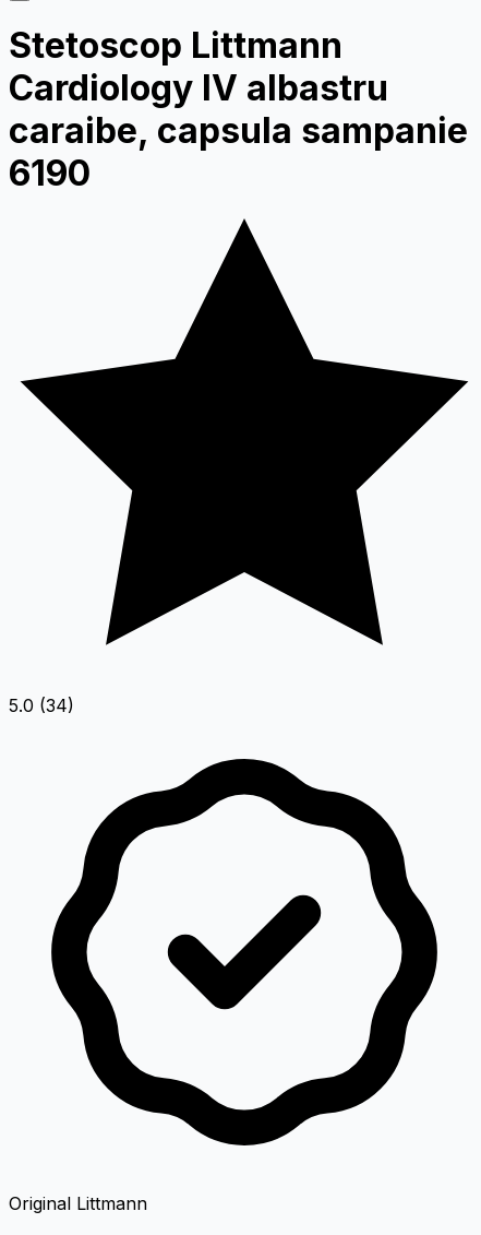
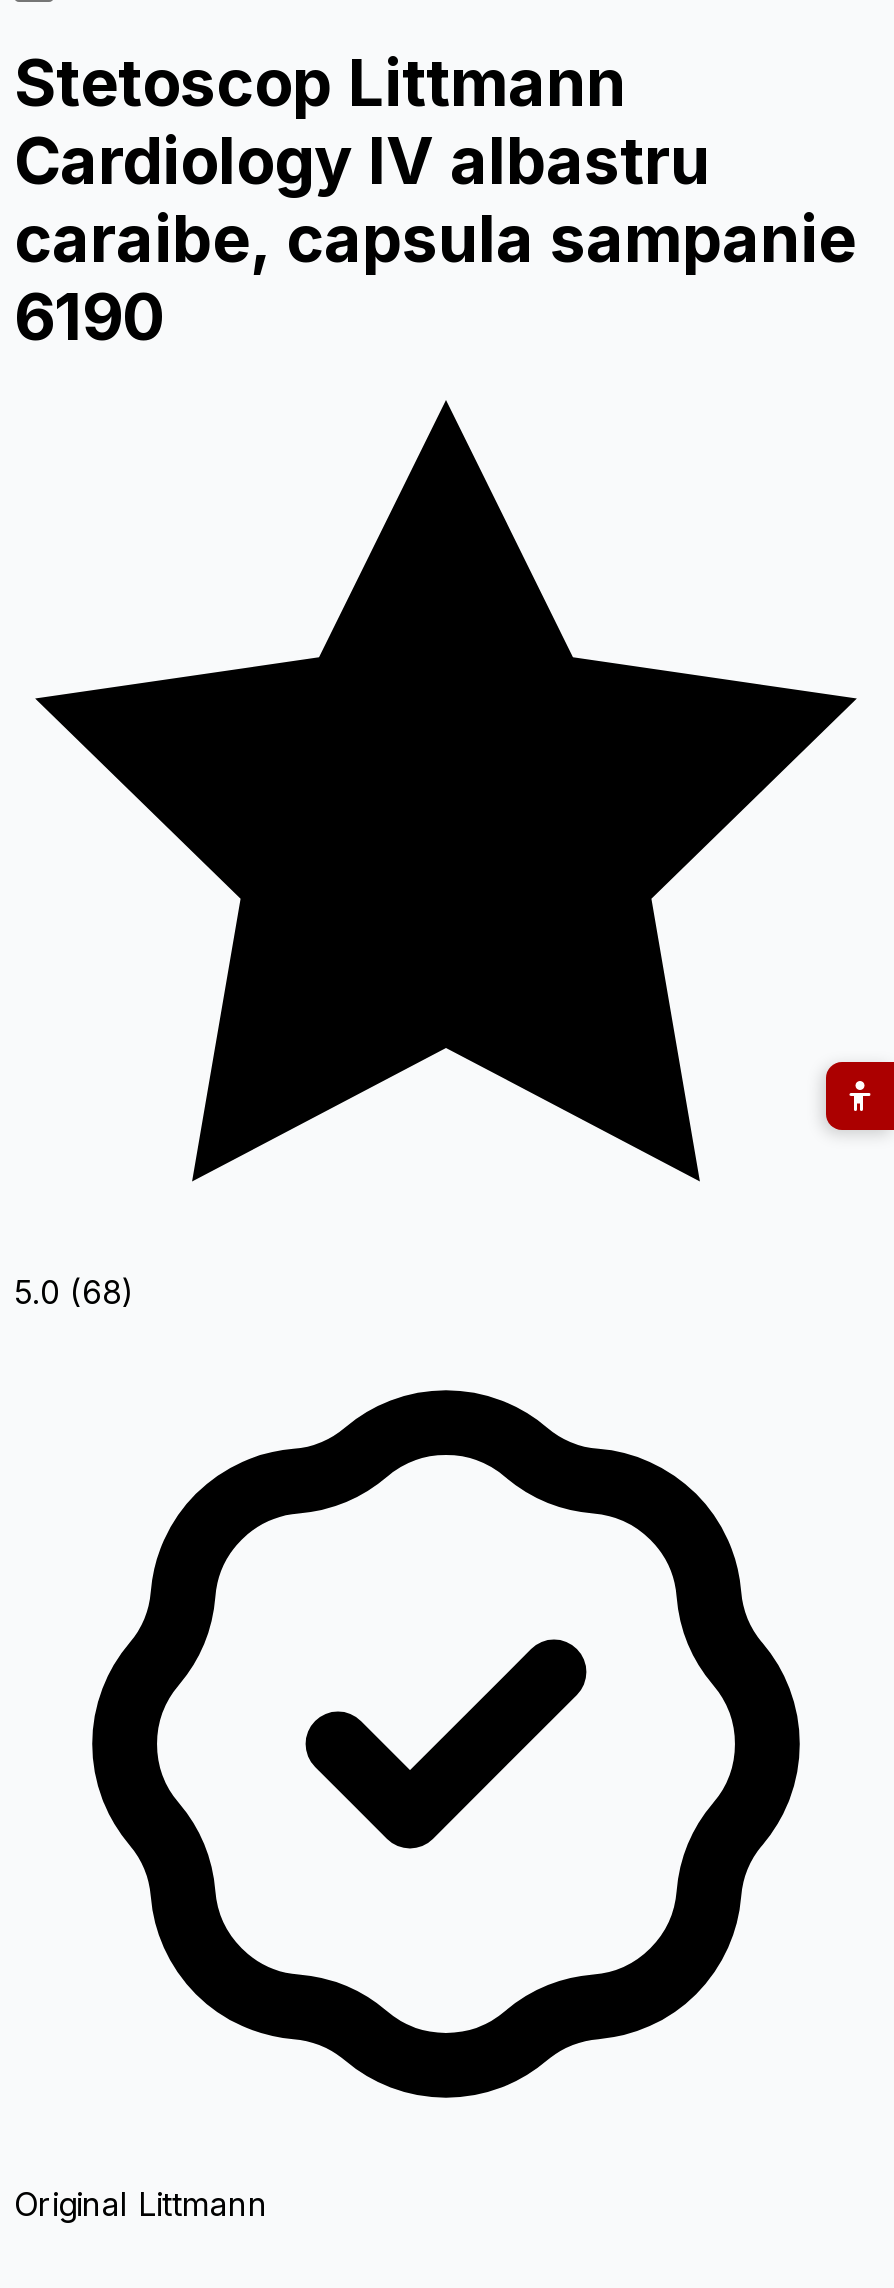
none -> [822,1060,888,1134] [image]
[9,694,74,716] 5.0 (34) -> [14,1272,134,1312] 5.0 (68)

